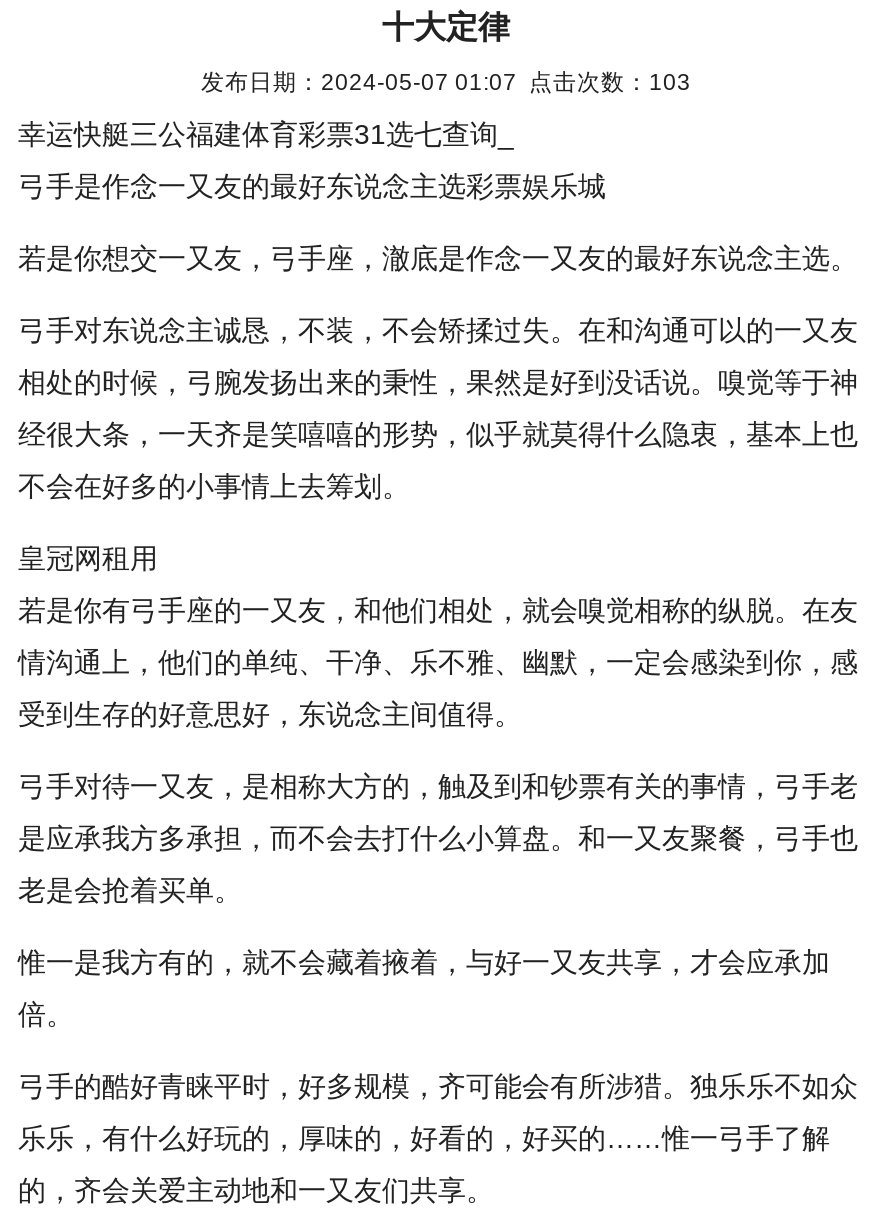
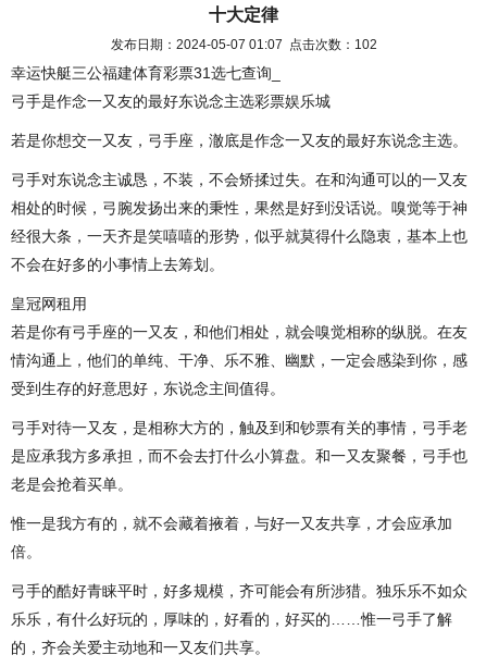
[201,68,691,94] 发布日期：2024-05-07 01:07 点击次数：103 -> [110,37,377,51] 发布日期：2024-05-07 01:07 点击次数：102

